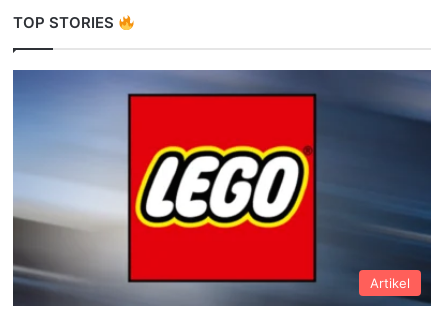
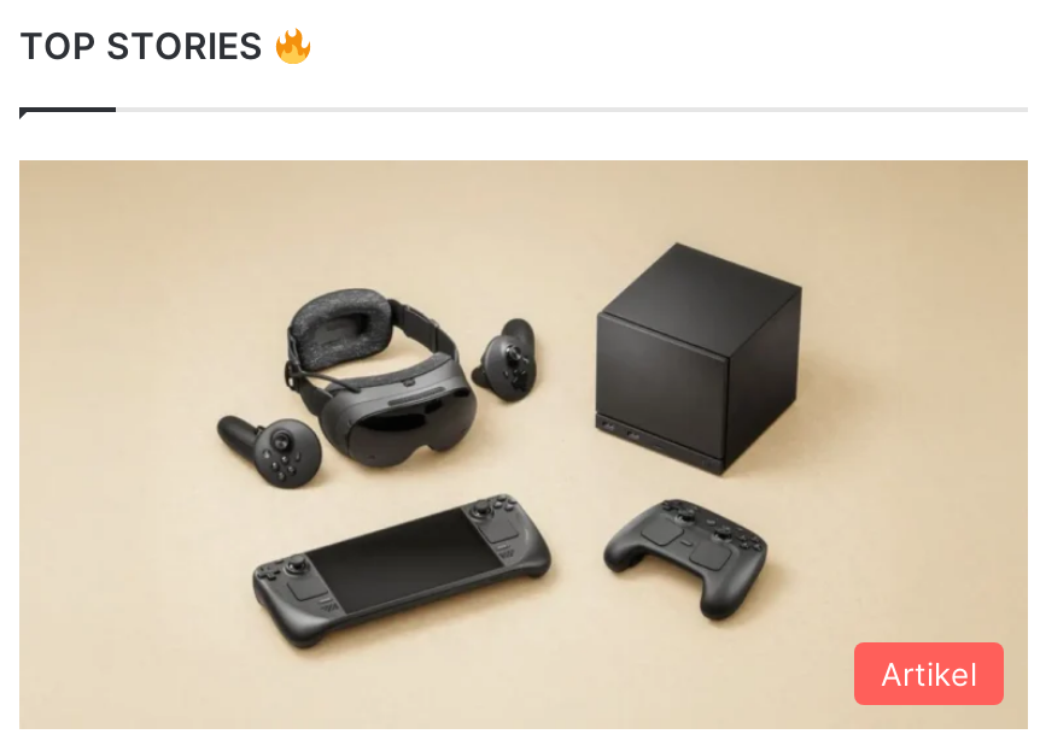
[12,69,432,307] [image] -> [19,158,1028,729] [image]

